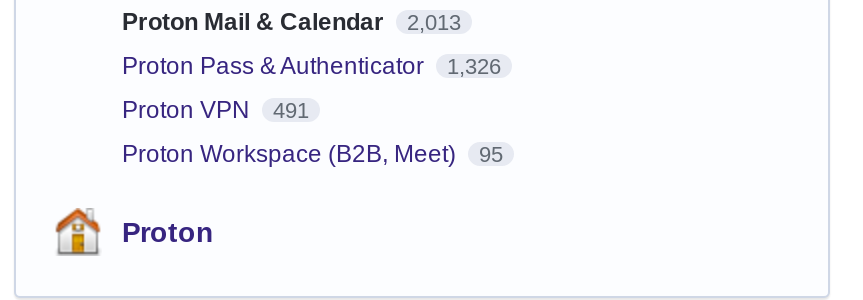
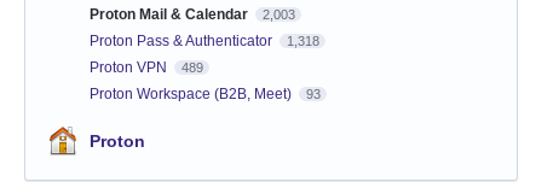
[122,9,461,37] Proton Mail & Calendar 2,013 -> [90,6,295,23] Proton Mail & Calendar 2,003
[122,53,501,81] Proton Pass & Authenticator 1,326 -> [90,33,319,50] Proton Pass & Authenticator 1,318
[122,97,309,125] Proton VPN 491 -> [90,59,203,76] Proton VPN 489
[122,141,503,169] Proton Workspace (B2B, Meet) 95 -> [90,86,320,103] Proton Workspace (B2B, Meet) 93

